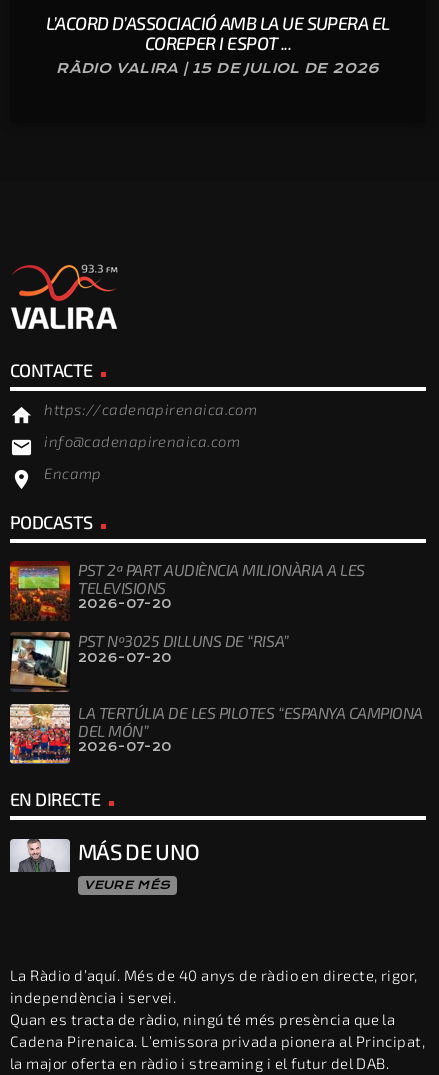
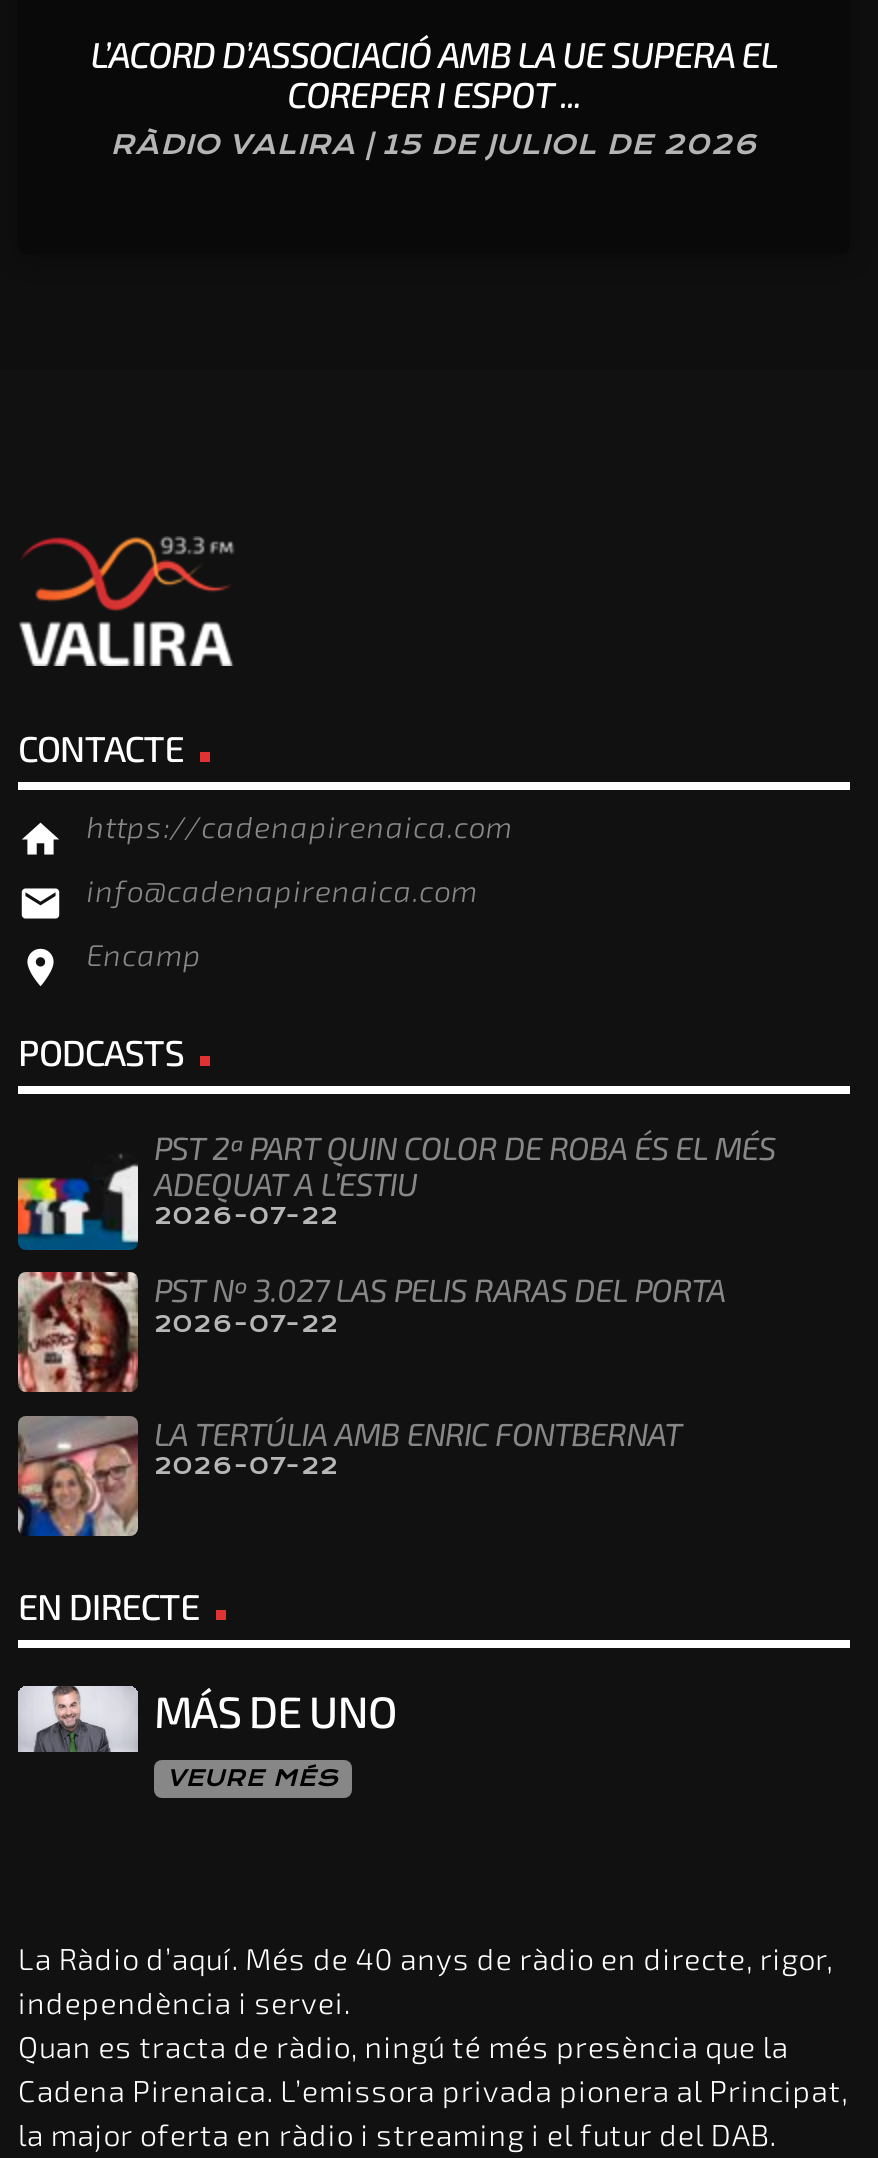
[9,560,365,621] [image] | PST 2ª PART AUDIÈNCIA MILIONÀRIA A LES | TELEVISIONS | 2026-07-20 -> [16,1128,776,1252] [image] | PST 2ª PART QUIN COLOR DE ROBA ÉS EL MÉS | ADEQUAT A L’ESTIU | 2026-07-22
[10,631,289,692] [image] | PST Nº3025 DILLUNS DE “RISA” | 2026-07-20 -> [16,1271,726,1394] [image] | PST Nº 3.027 LAS PELIS RARAS DEL PORTA | 2026-07-22
[9,703,423,765] [image] | LA TERTÚLIA DE LES PILOTES “ESPANYA CAMPIONA | DEL MÓN” | 2026-07-20 -> [16,1413,681,1538] [image] | LA TERTÚLIA AMB ENRIC FONTBERNAT | 2026-07-22

